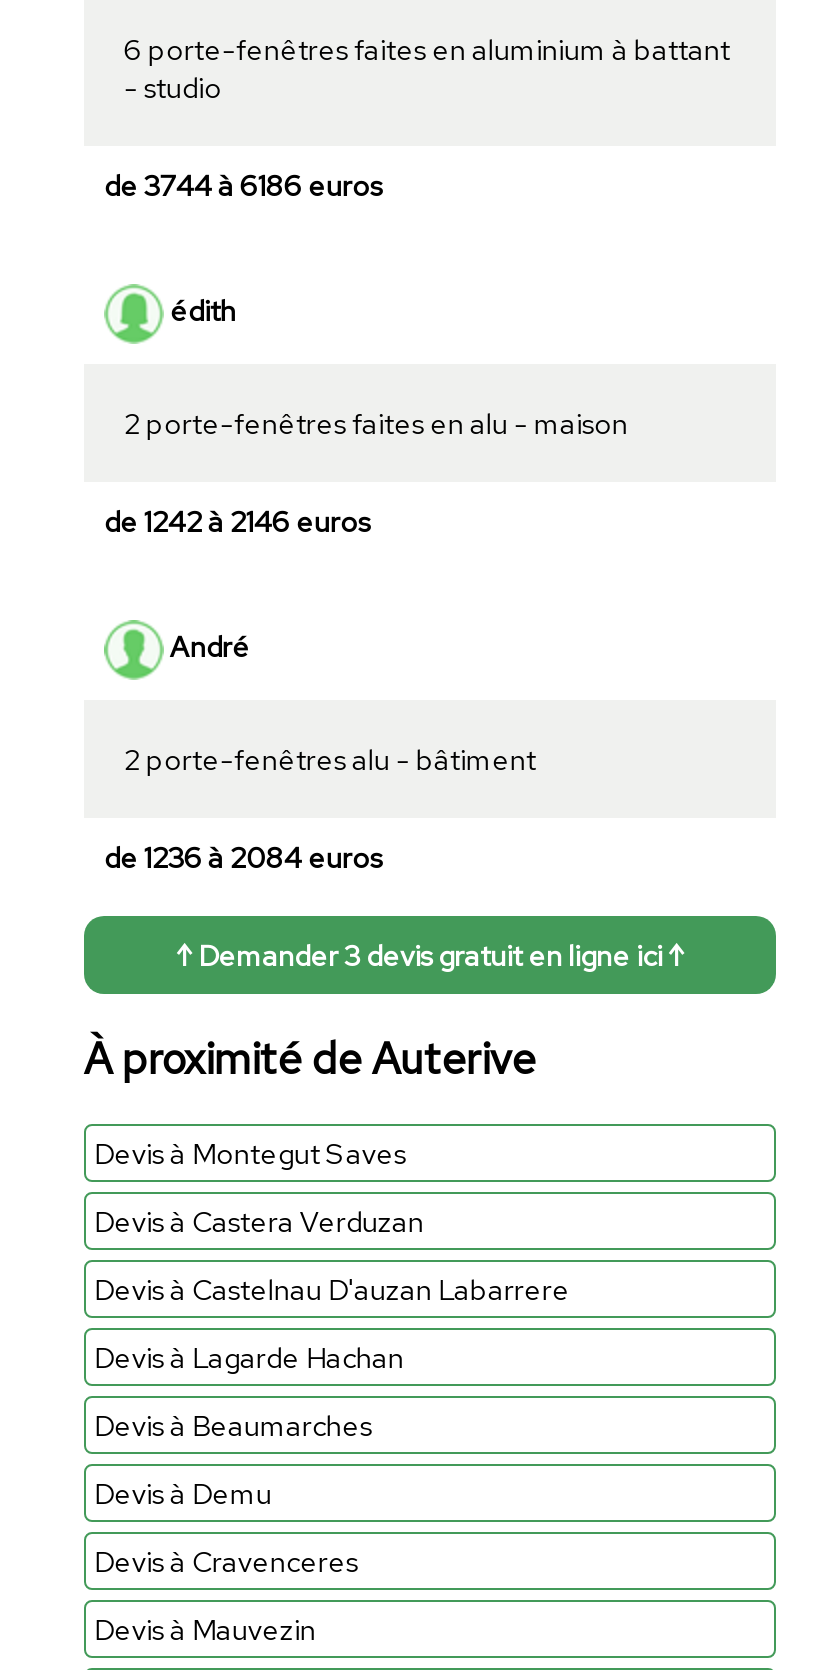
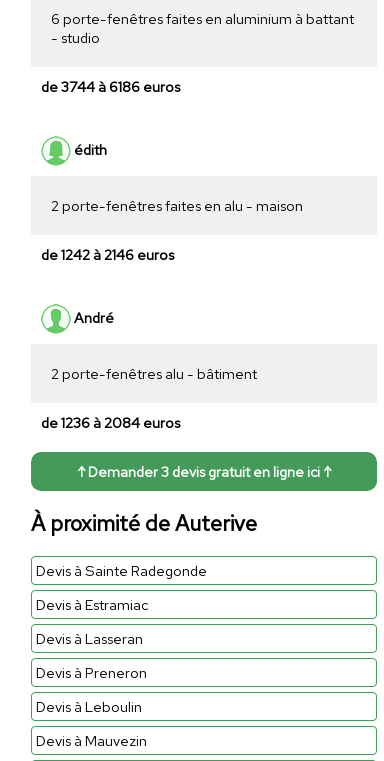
[94,1134,570,1580] Devis à Montegut Saves | Devis à Castera Verduzan | Devis à Castelnau D'auzan Labarrere | Devis à Lagarde Hachan | Devis à Beaumarches | Devis à Demu | Devis à Cravenceres -> [36,561,207,716] Devis à Sainte Radegonde | Devis à Estramiac | Devis à Lasseran | Devis à Preneron | Devis à Leboulin

